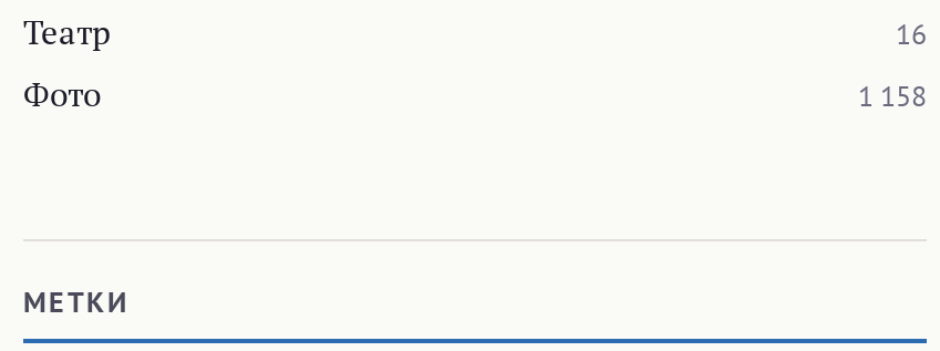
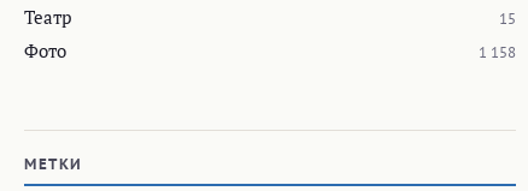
[896,16,927,53] 16 -> [499,9,516,29] 15

